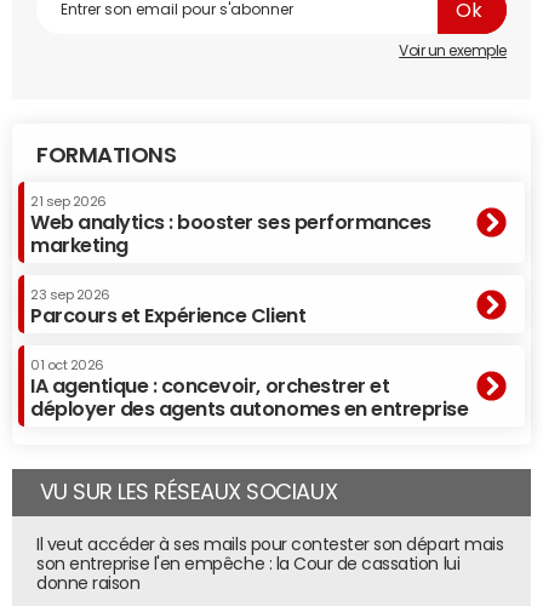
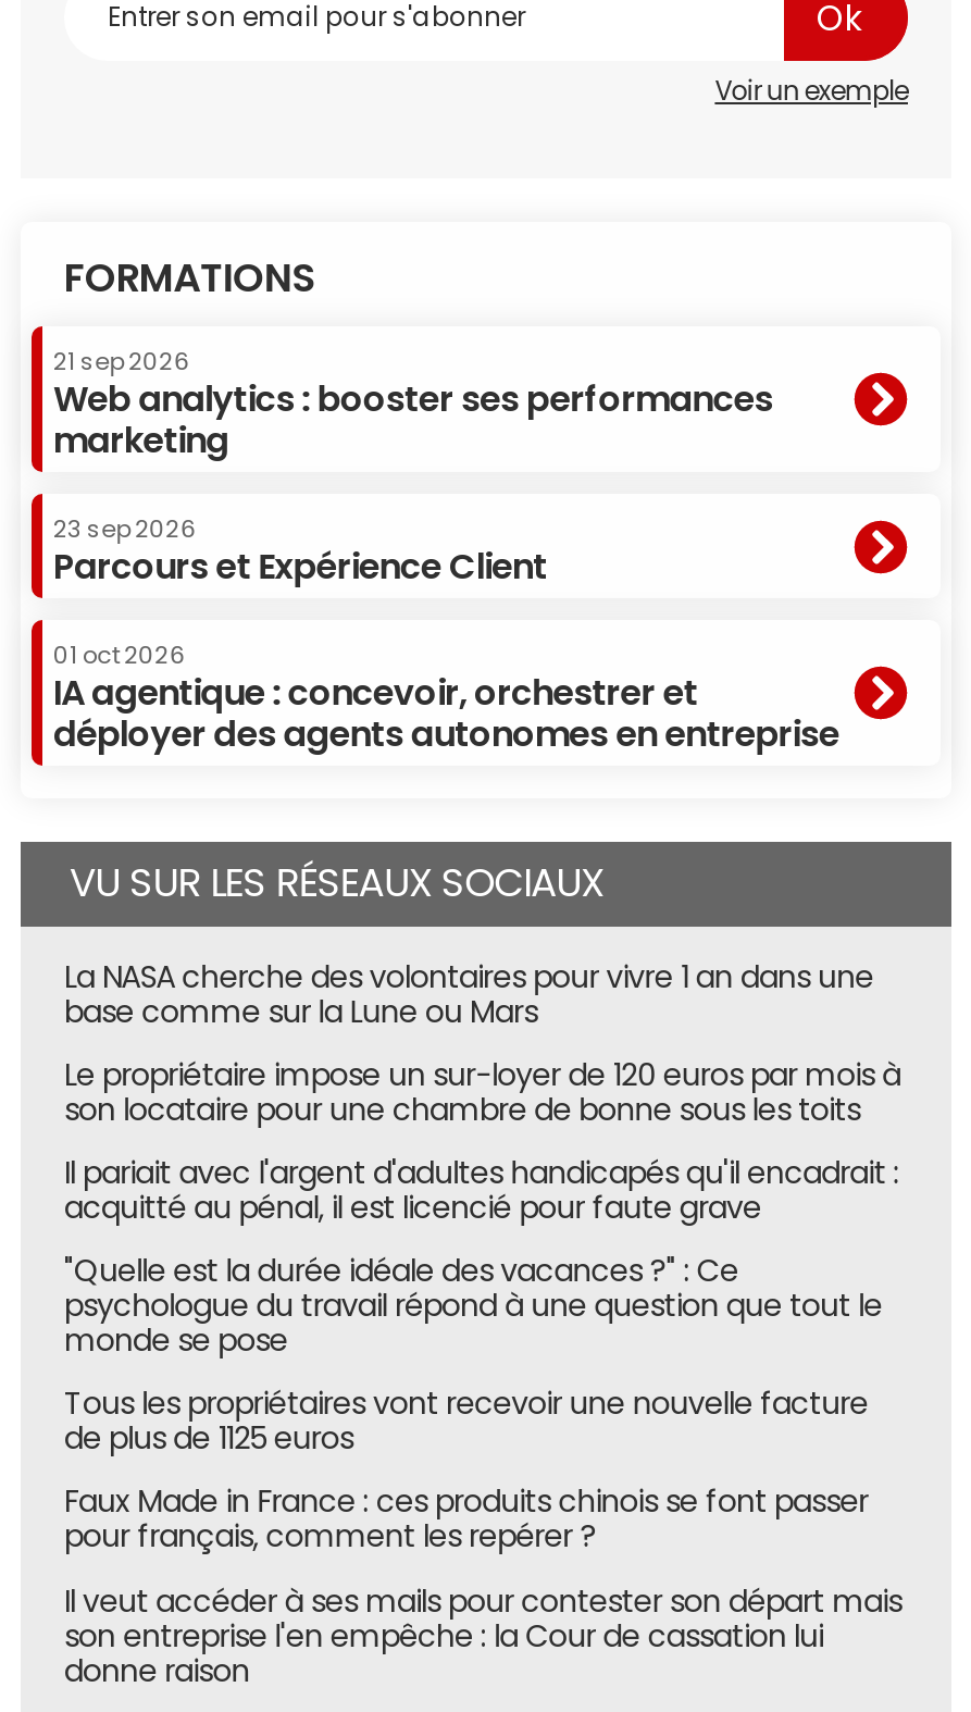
none -> [64,961,901,1552] La NASA cherche des volontaires pour vivre 1 an dans une | base comme sur la Lune ou Mars | Le propriétaire impose un sur-loyer de 120 euros par mois à | son locataire pour une chambre de bonne sous les toits | Il pariait avec l'argent d'adultes handicapés qu'il encadrait : | acquitté au pénal, il est licencié pour faute grave | "Quelle est la durée idéale des vacances ?" : Ce | psychologue du travail répond à une question que tout le | monde se pose | Tous les propriétaires vont recevoir une nouvelle facture | de plus de 1125 euros | Faux Made in France : ces produits chinois se font passer | pour français, comment les repérer ?

